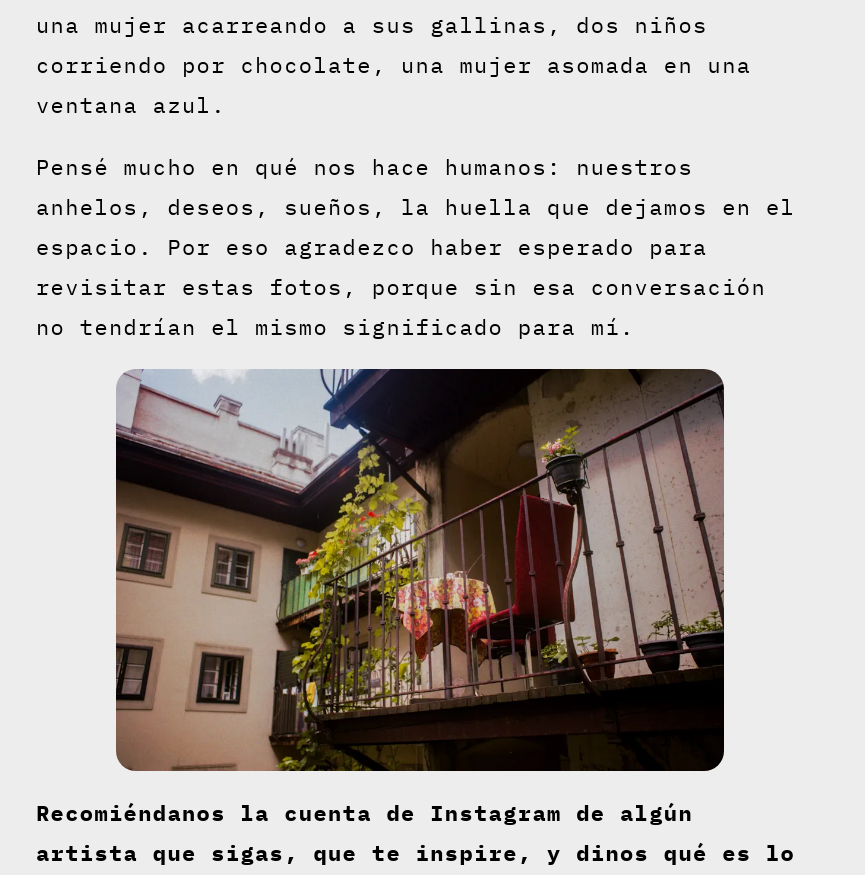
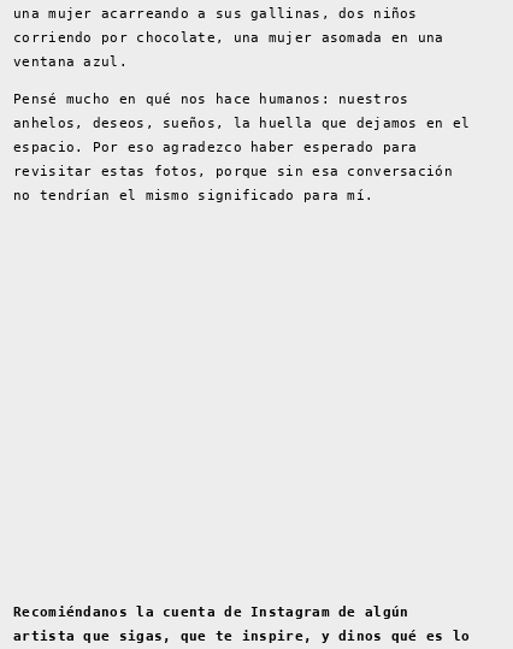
[114,366,726,774] [image] -> none

